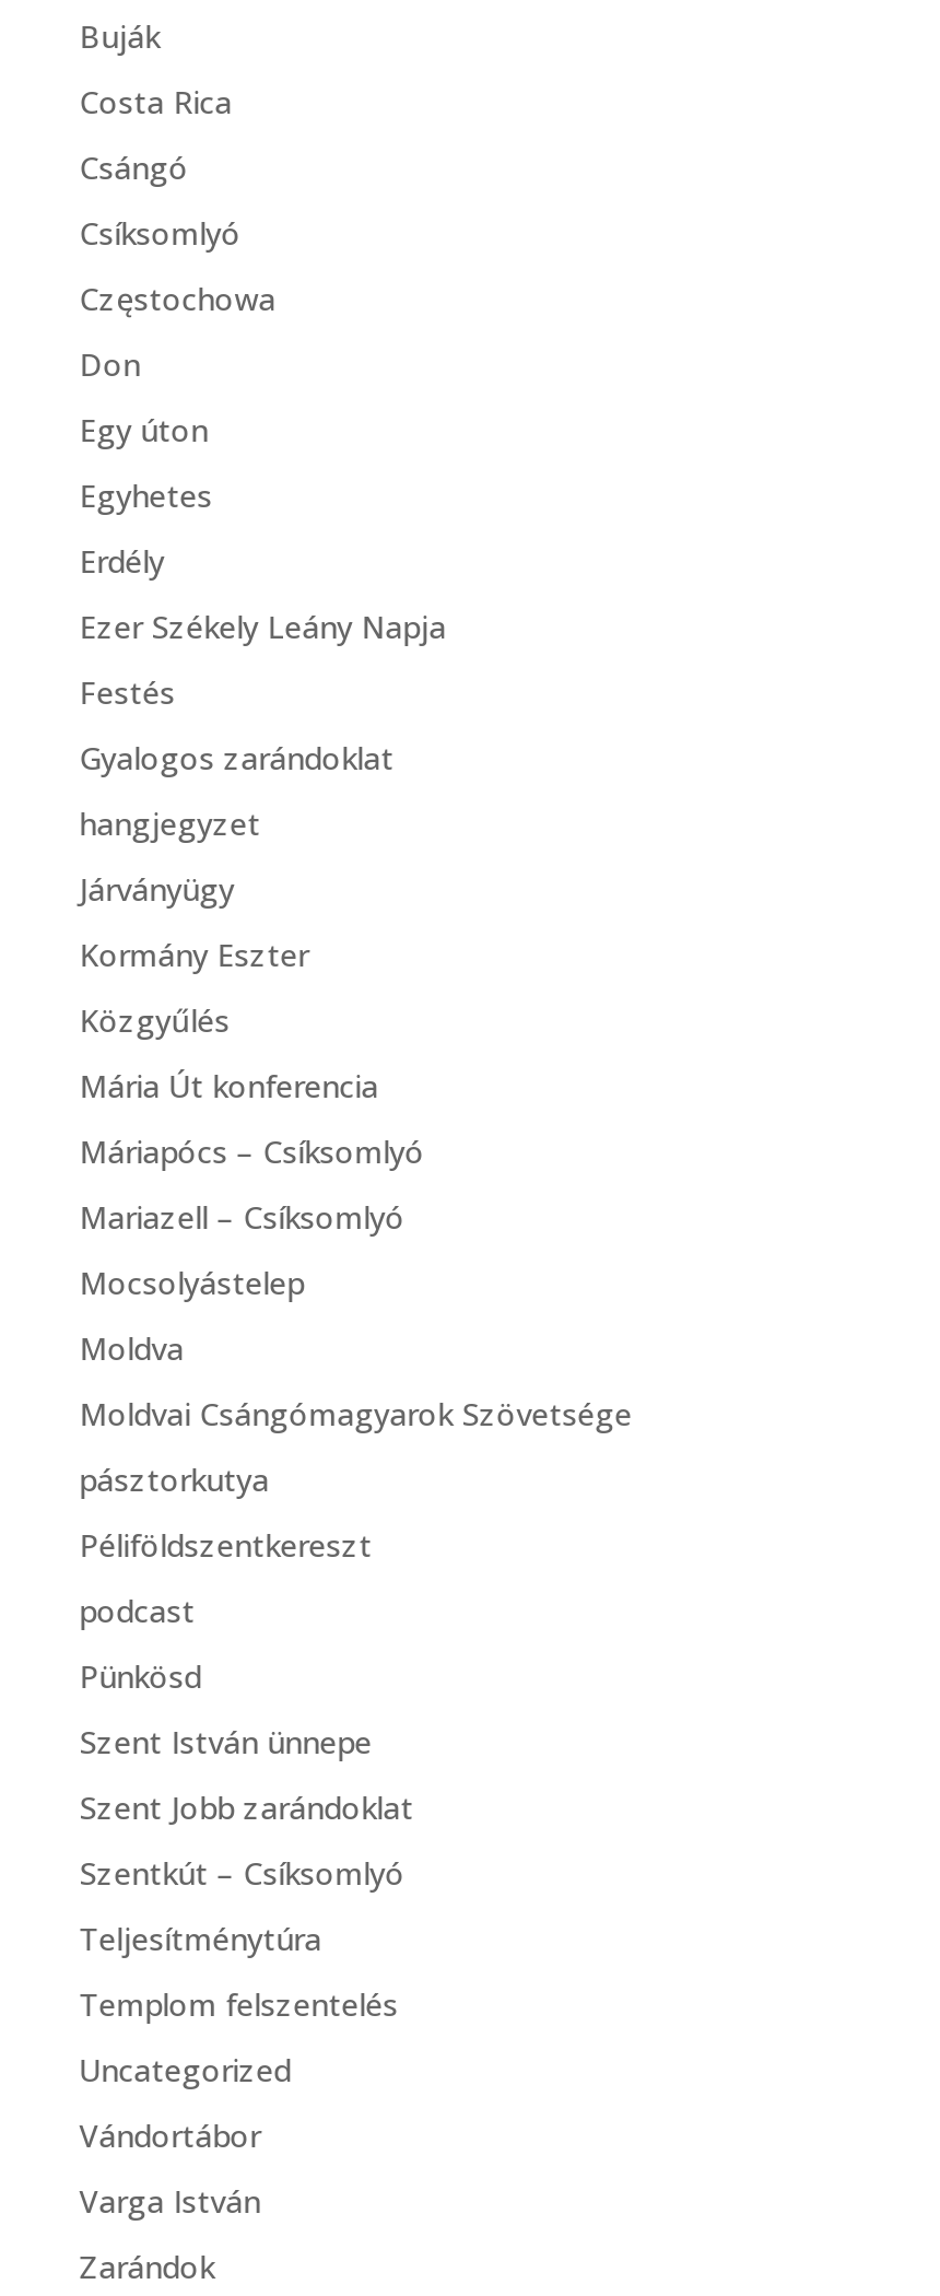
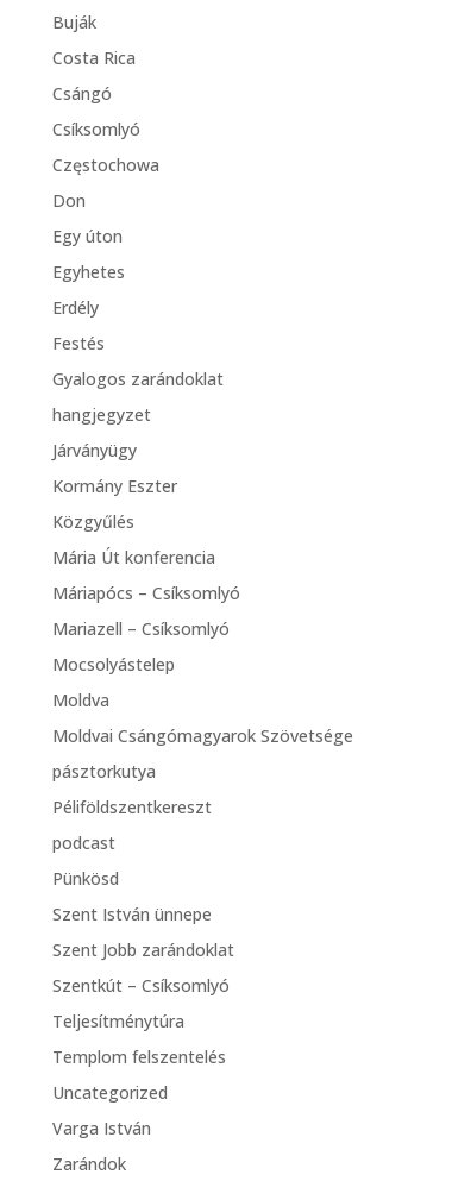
[79,605,447,647] Ezer Székely Leány Napja -> none
[79,2114,261,2156] Vándortábor -> none

